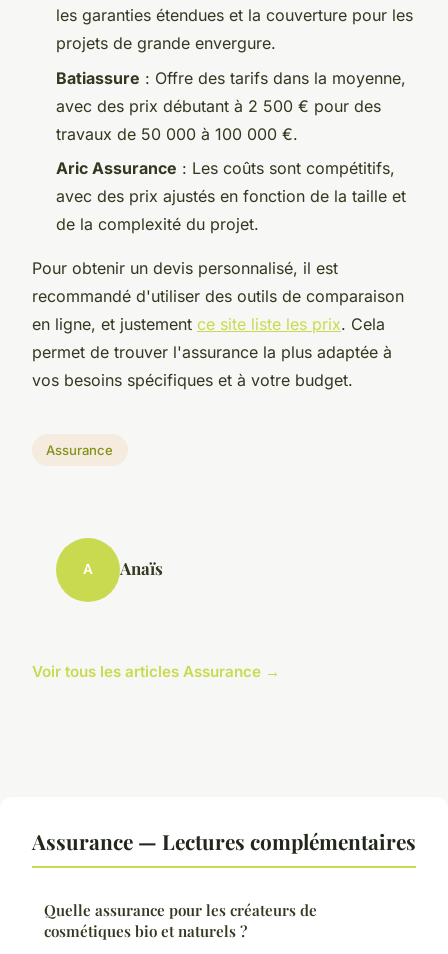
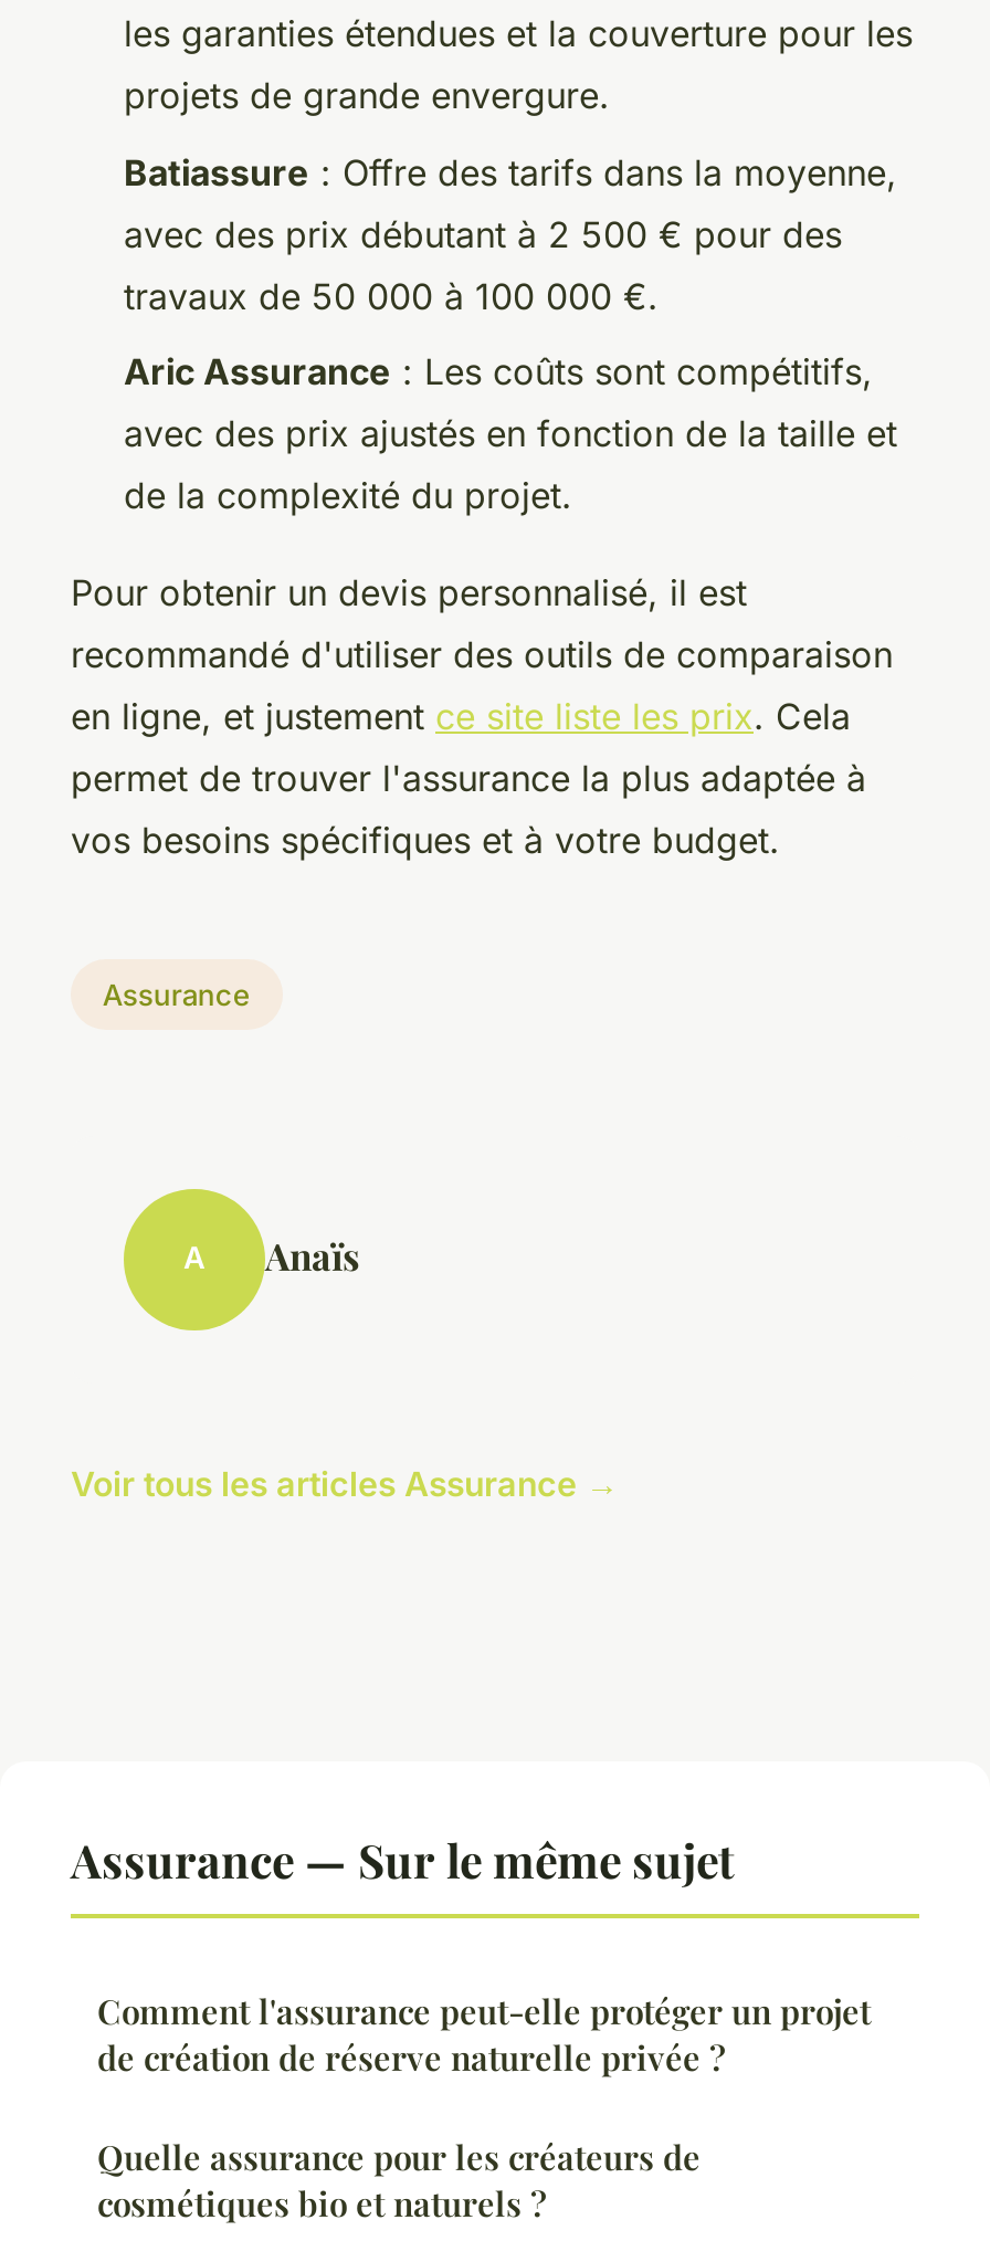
[32,827,416,855] Assurance — Lectures complémentaires -> [71,1827,871,2079] Assurance — Sur le même sujet | Comment l'assurance peut-elle protéger un projet | de création de réserve naturelle privée ?

